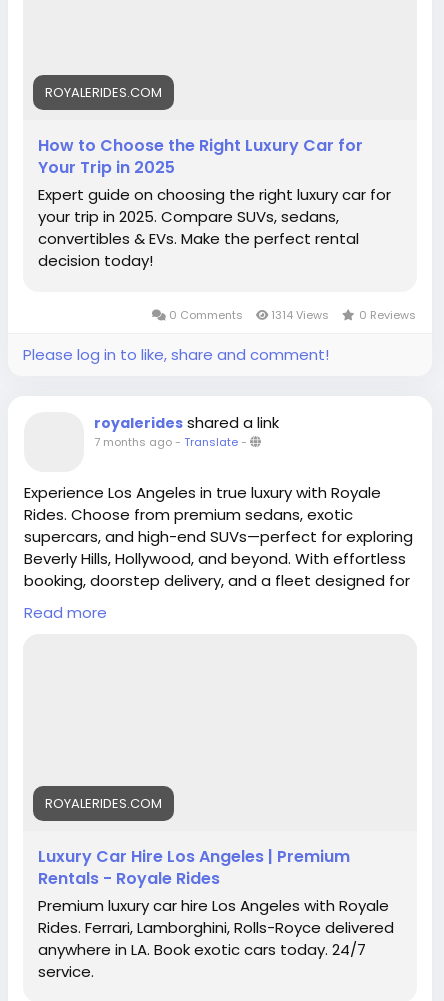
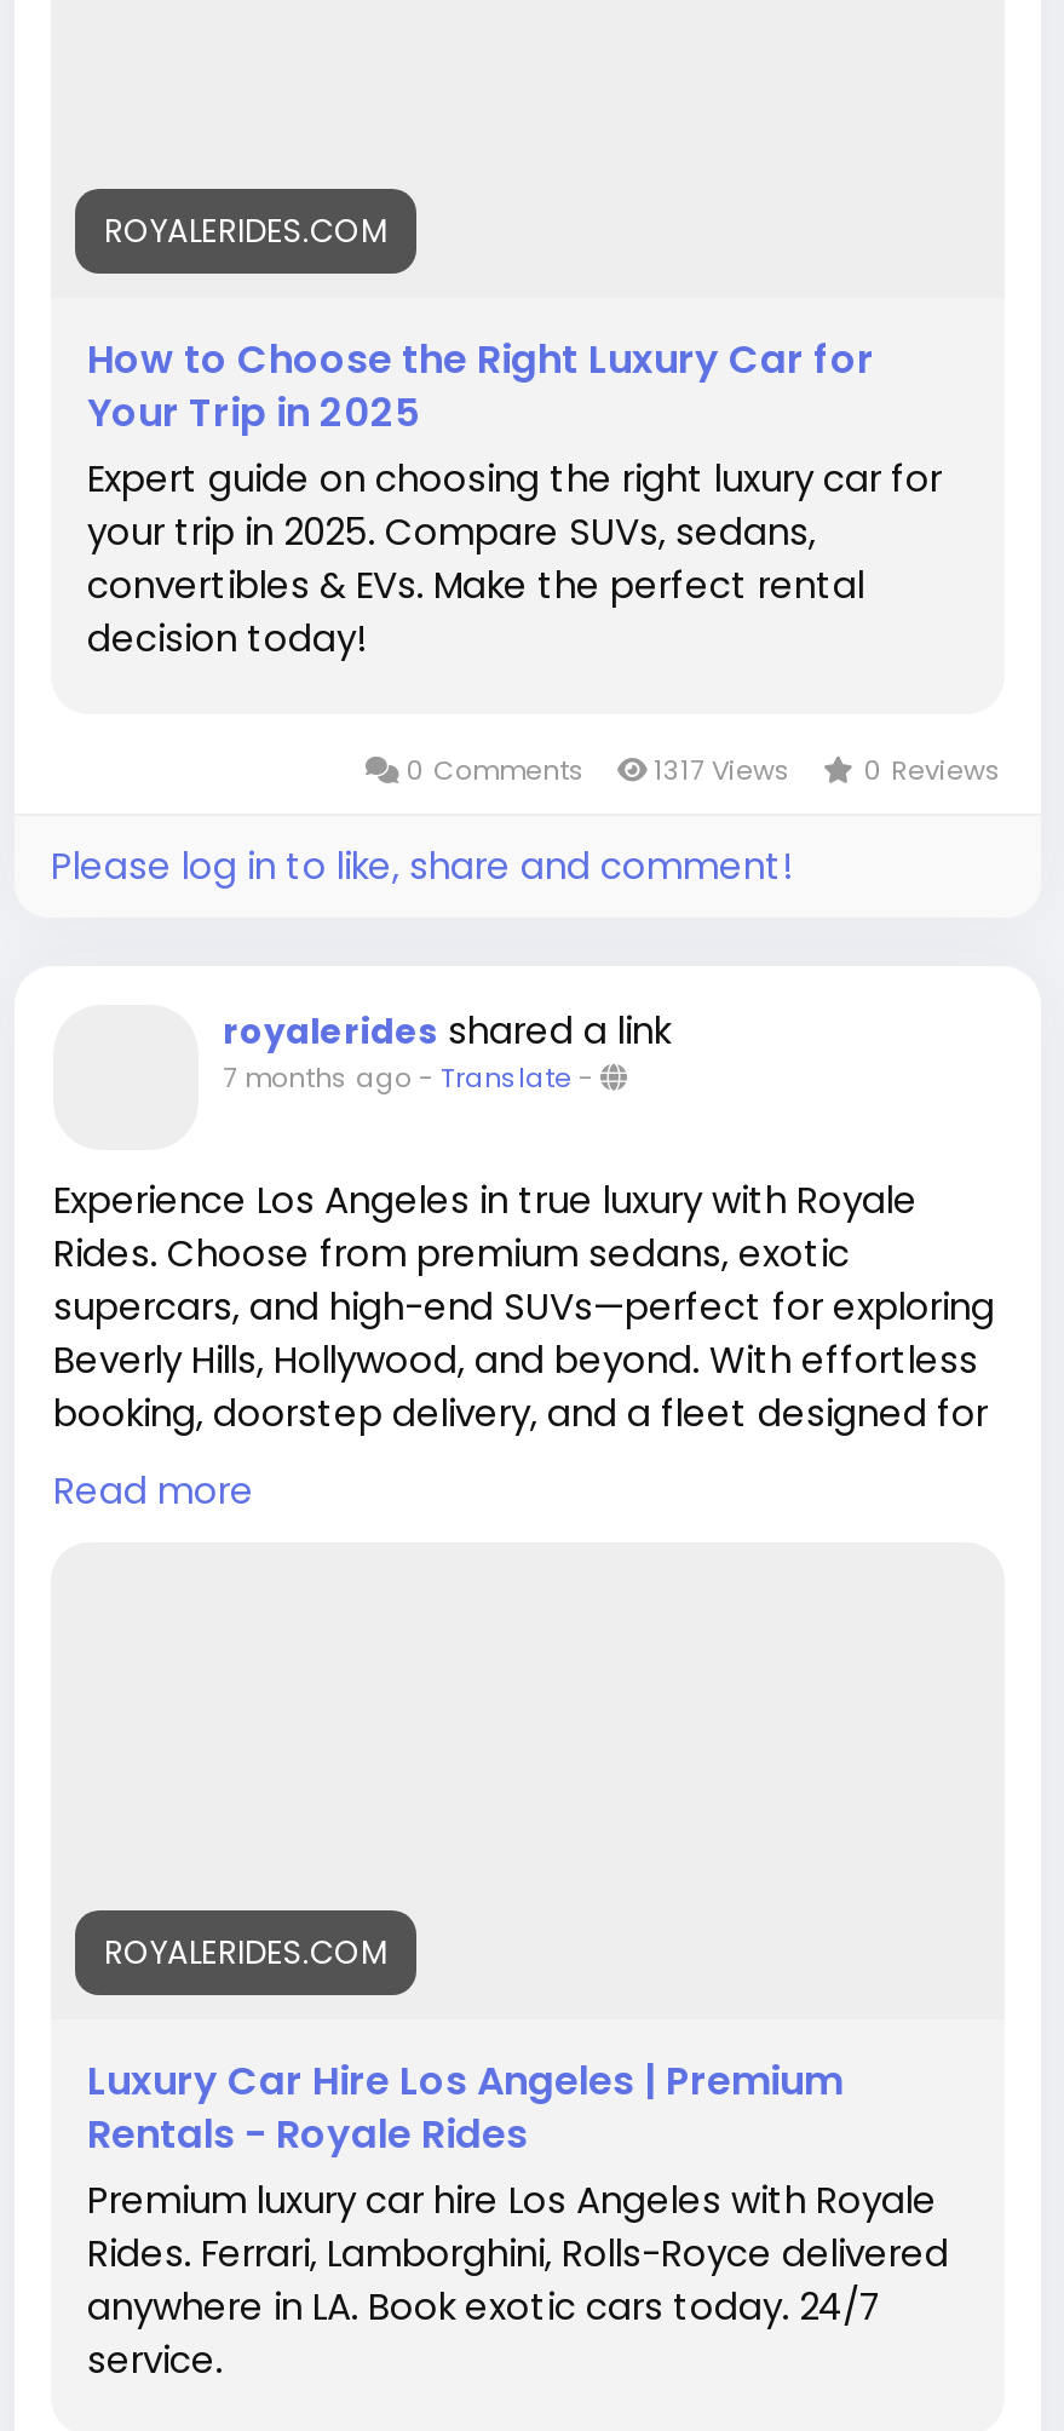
[166,307,416,323] 0 Comments 1314 Views 0 Reviews -> [399,751,1002,789] 0 Comments 1317 Views 0 Reviews

